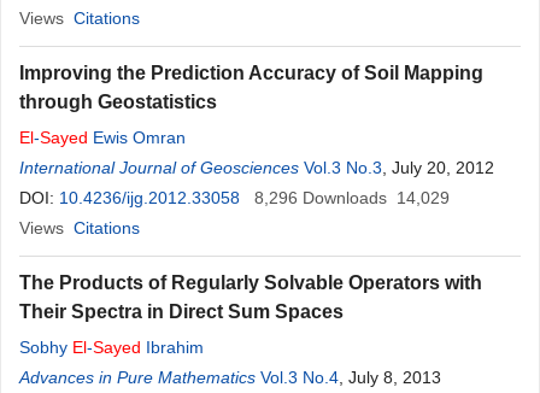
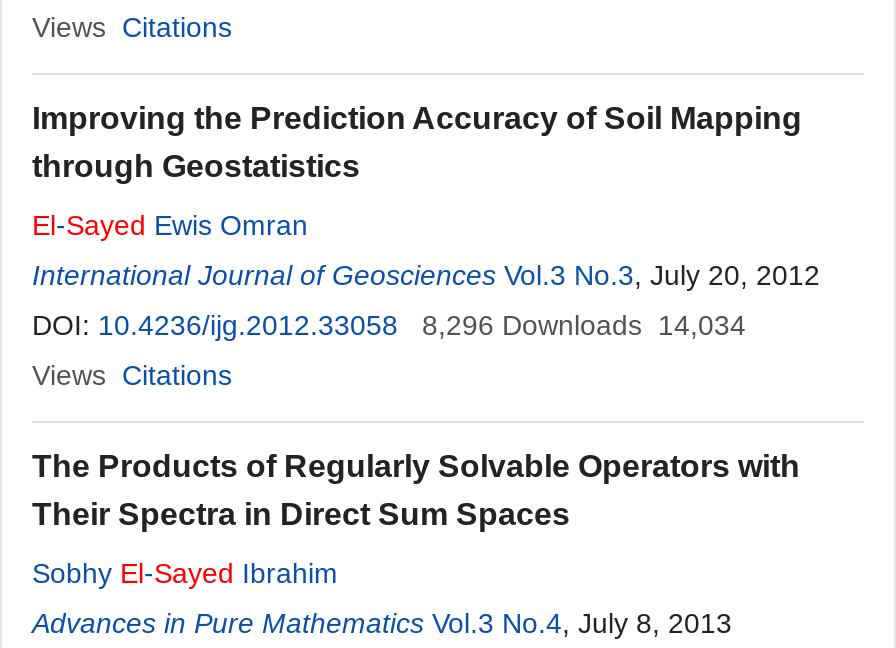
[19,188,450,207] DOI: 10.4236/ijg.2012.33058 8,296 Downloads 14,029 -> [32,309,746,341] DOI: 10.4236/ijg.2012.33058 8,296 Downloads 14,034

